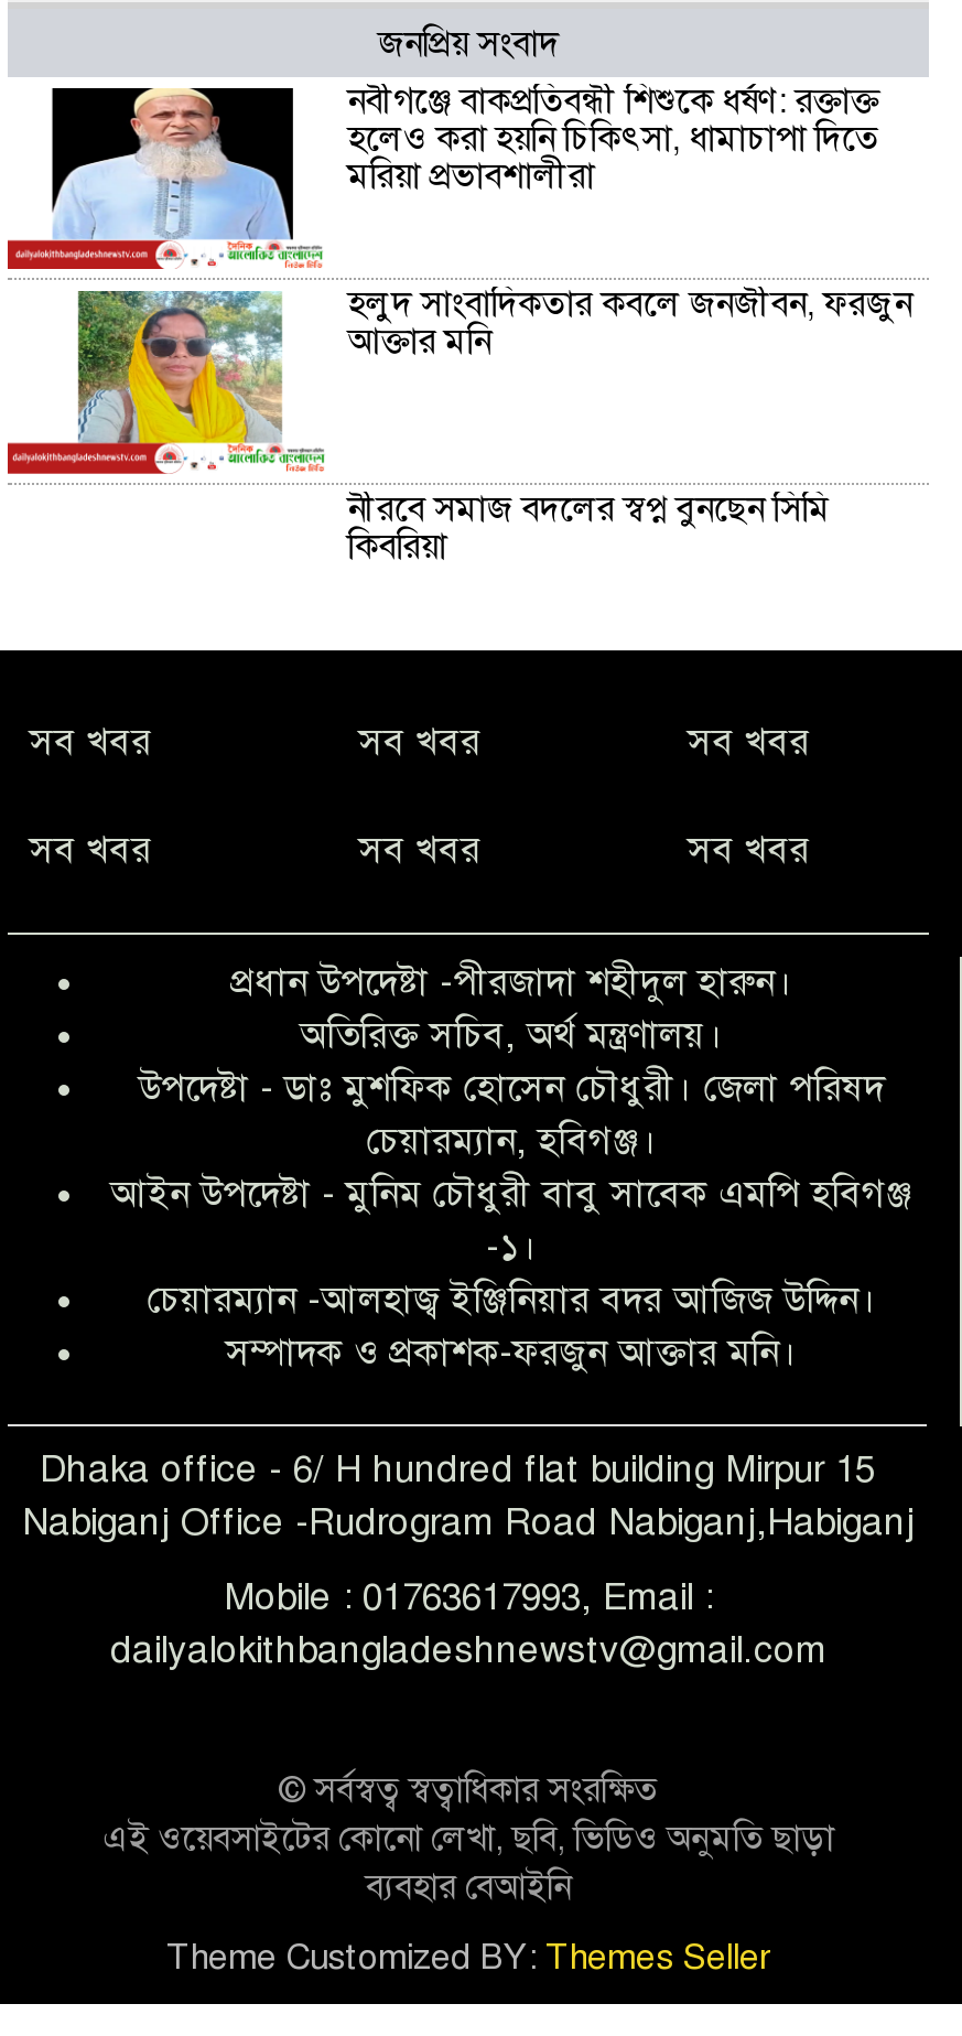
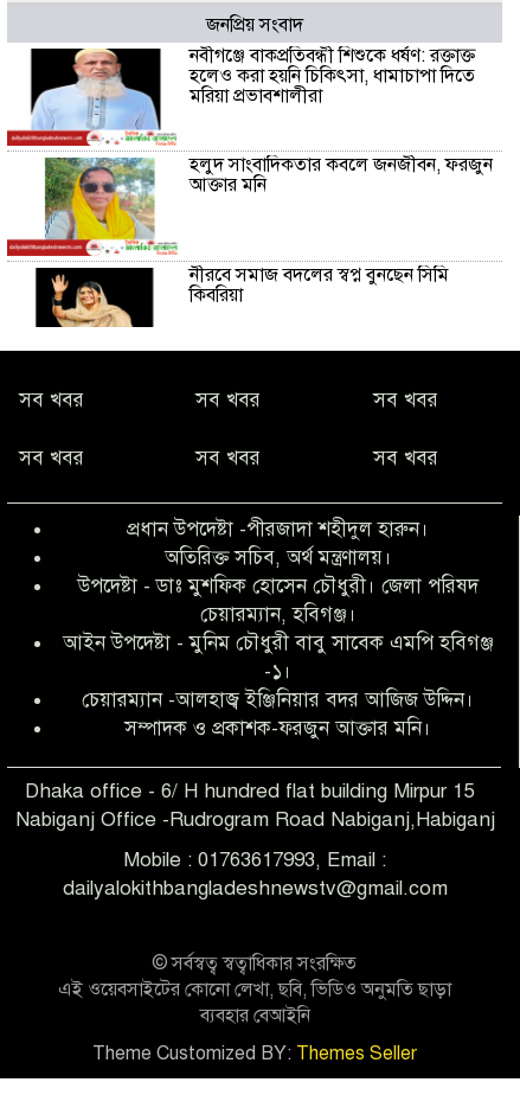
none -> [34,267,155,328] [image]

